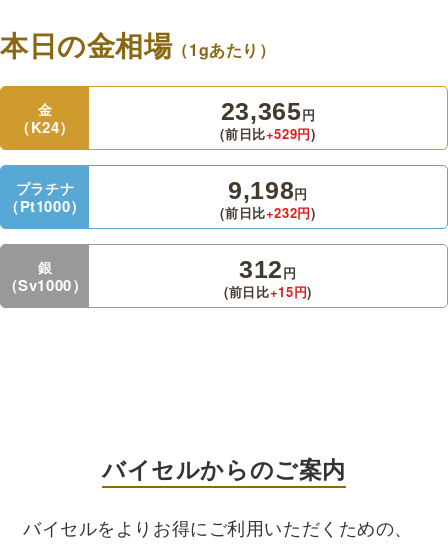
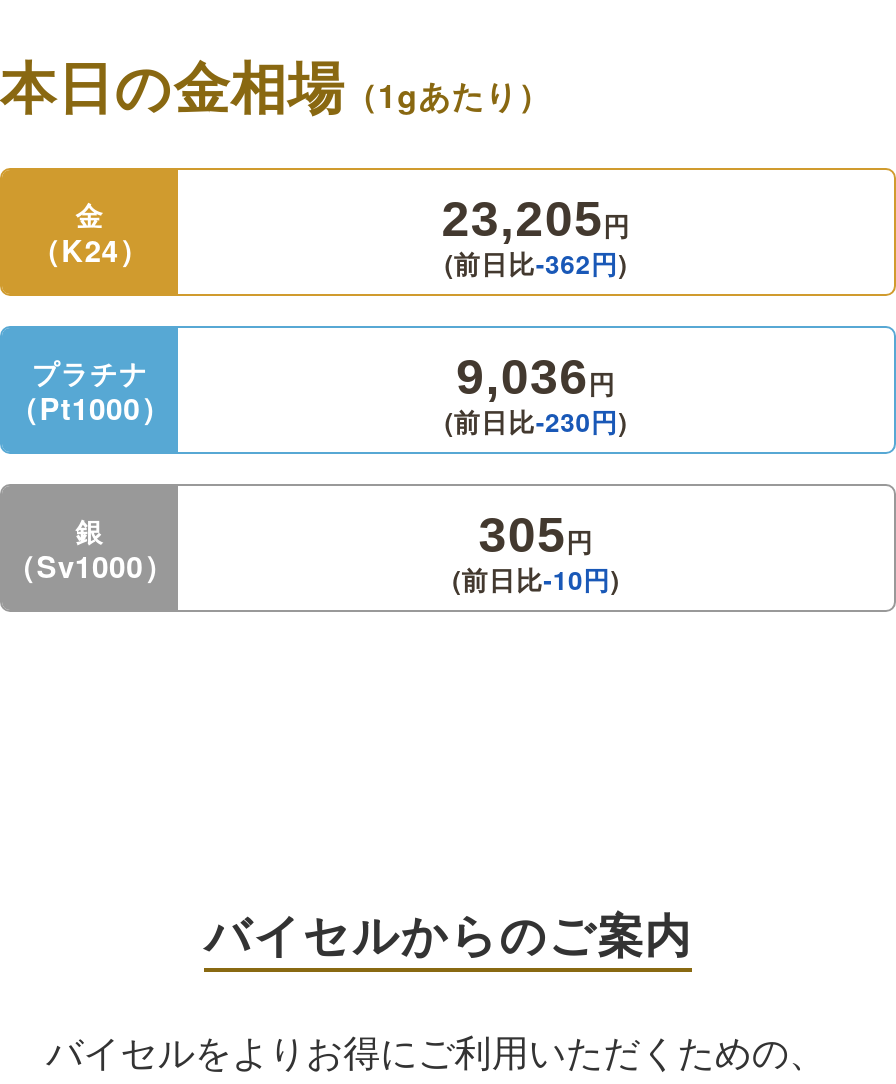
[221,97,315,125] 23,365円 -> [441,190,631,246] 23,205円
[220,124,316,143] (前日比+529円) -> [444,244,628,282] (前日比-362円)
[228,176,308,204] 9,198円 -> [456,348,616,404] 9,036円
[220,203,316,222] (前日比+232円) -> [444,402,628,440] (前日比-230円)
[239,255,297,283] 312円 -> [478,506,594,562] 305円
[224,282,312,301] (前日比+15円) -> [452,560,620,598] (前日比-10円)

